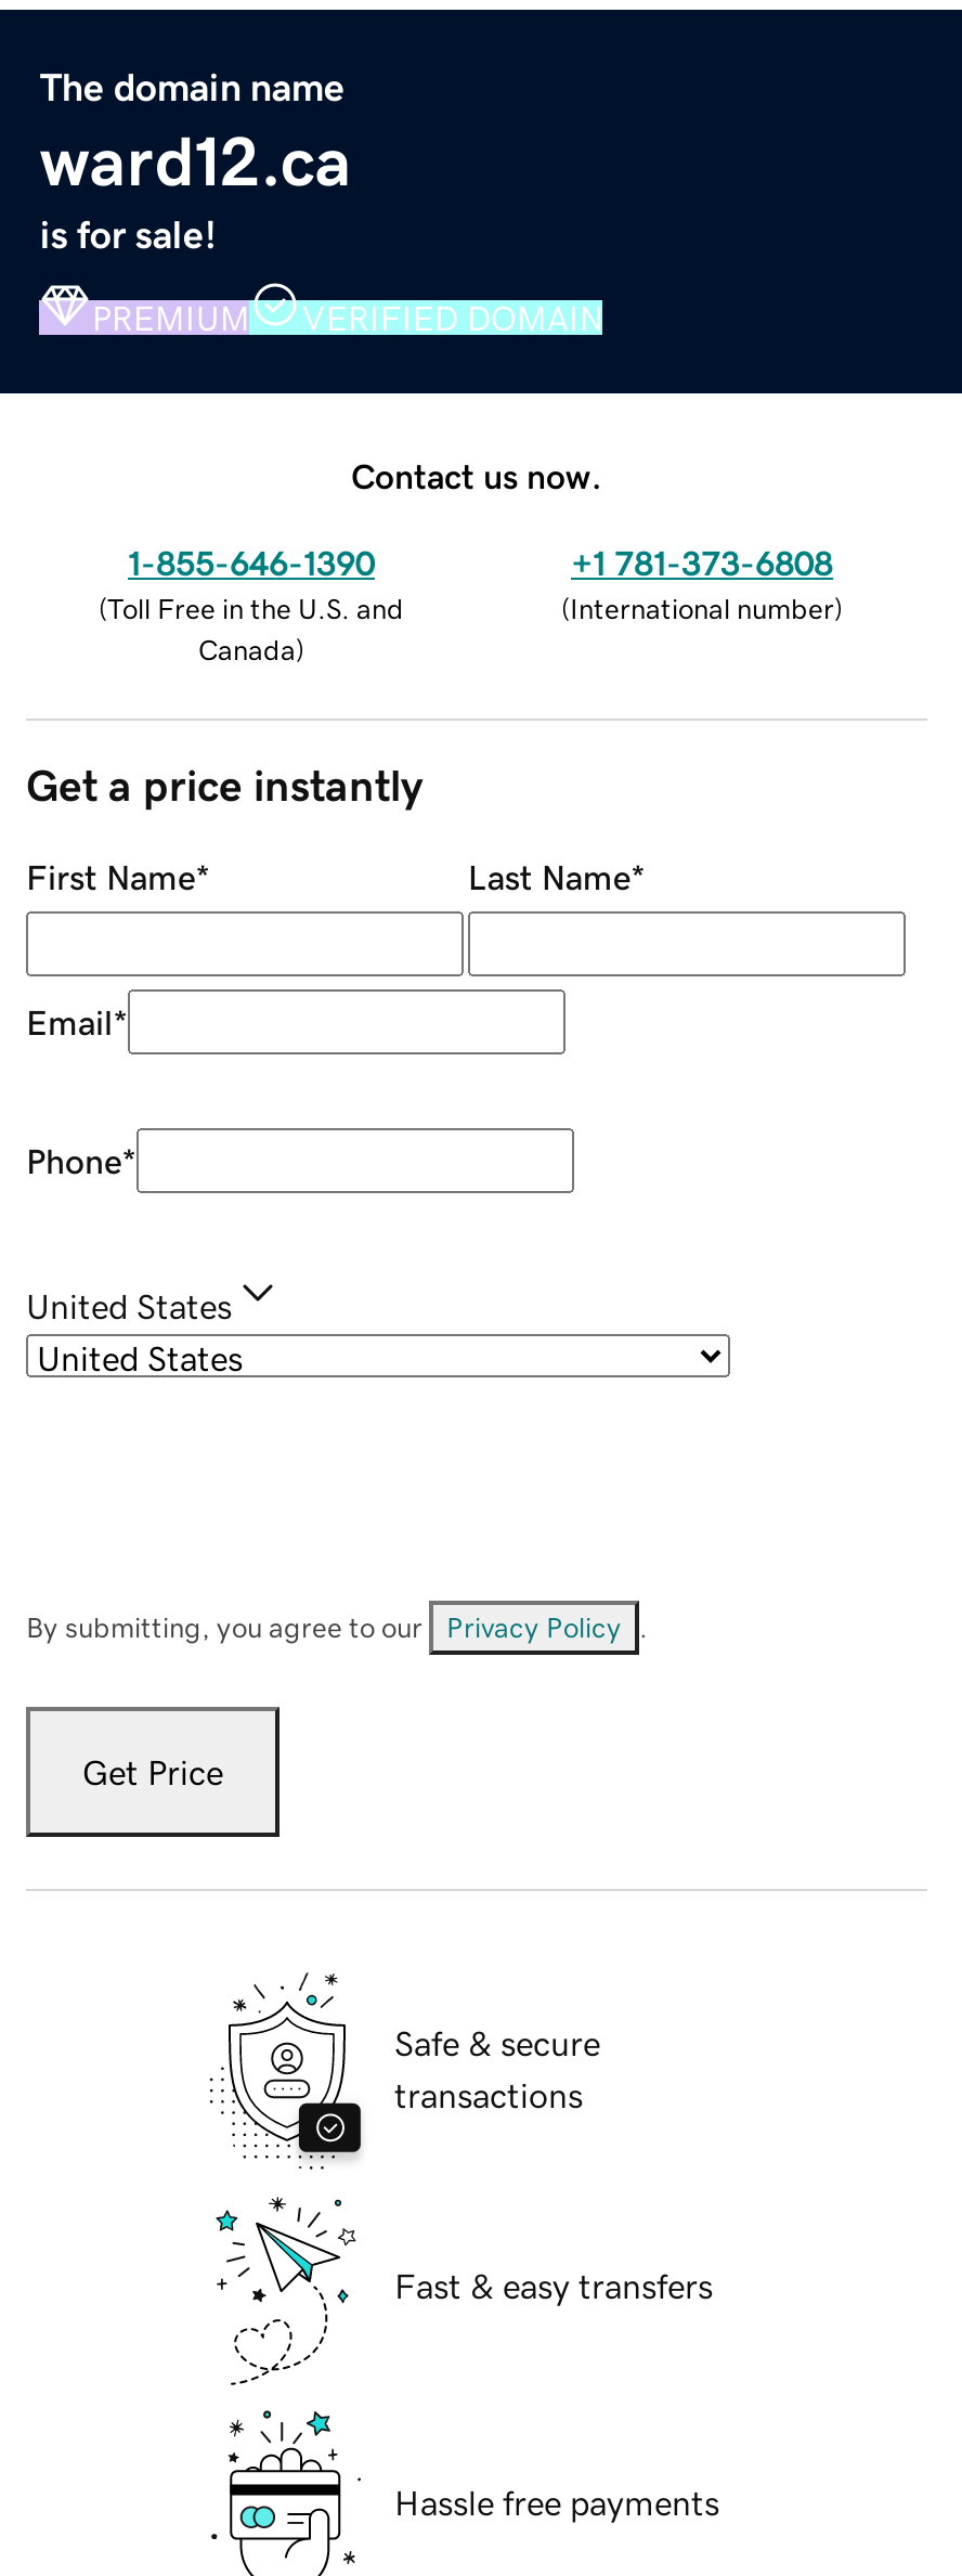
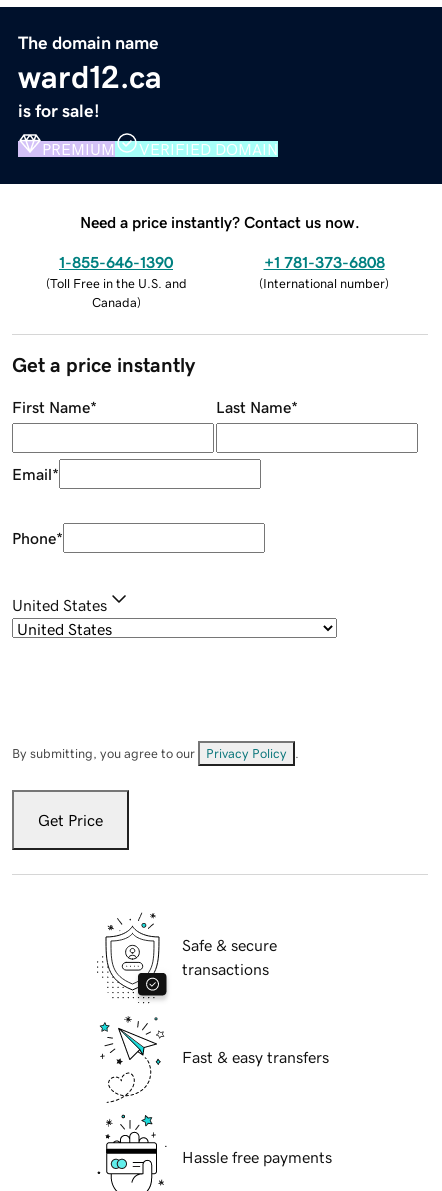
[351,458,602,492] Contact us now. -> [80,214,360,230] Need a price instantly? Contact us now.

